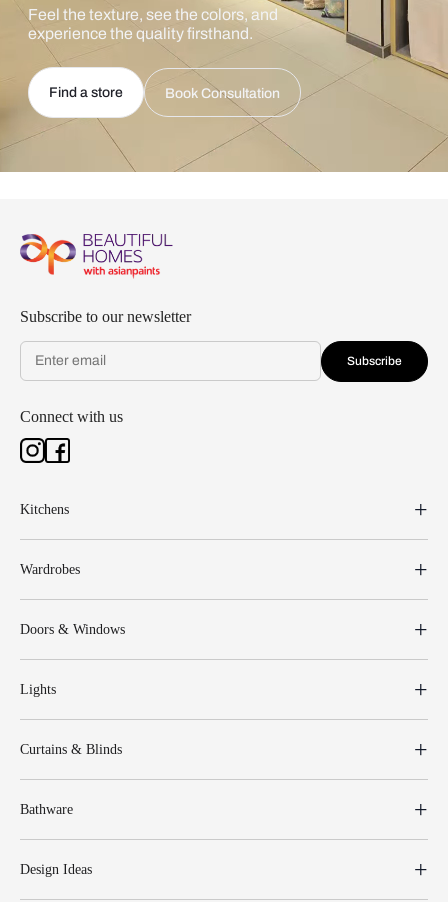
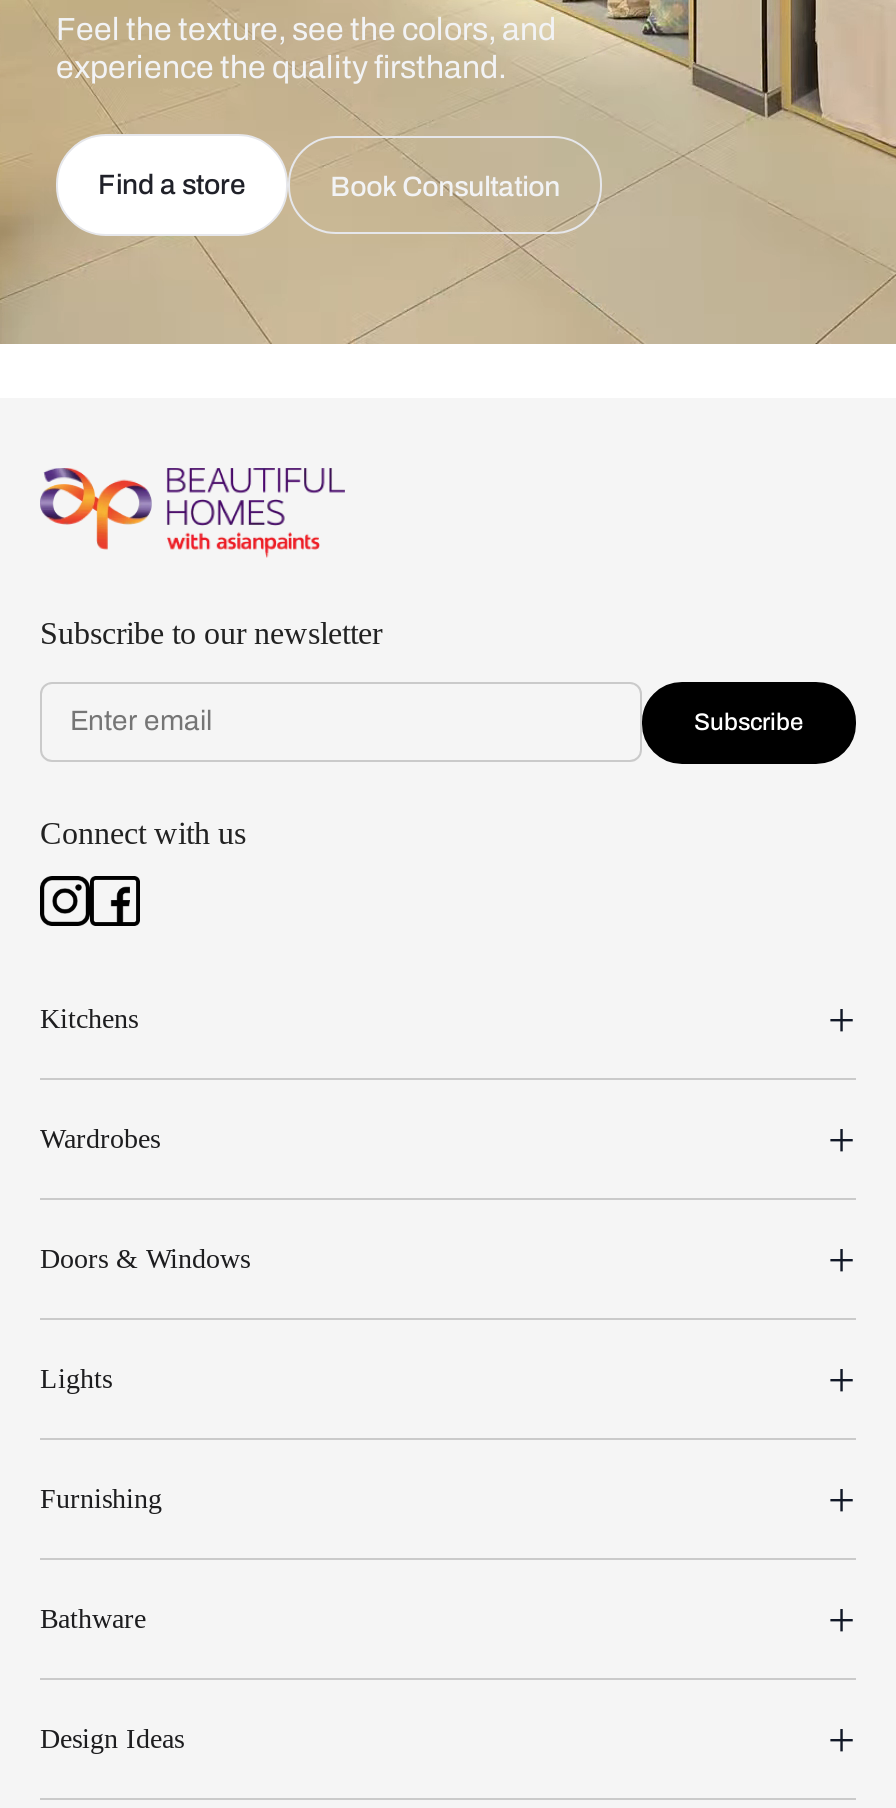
[20,742,122,757] Curtains & Blinds -> [40,1484,162,1514] Furnishing

